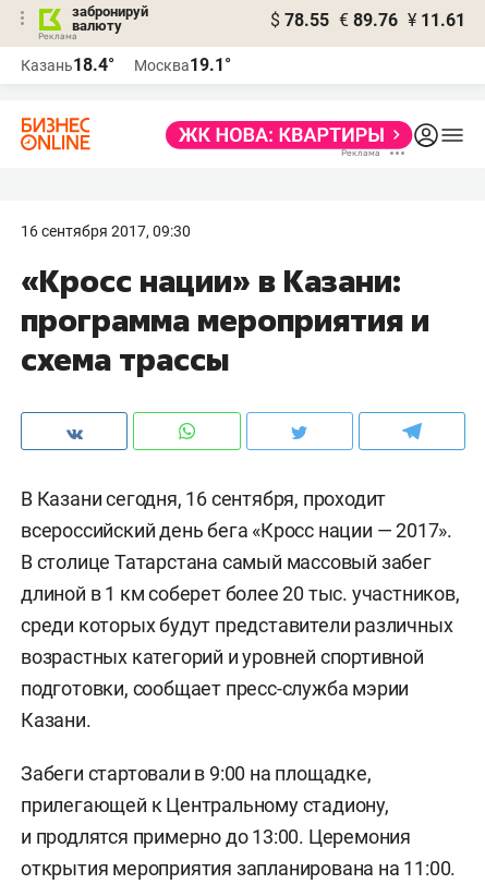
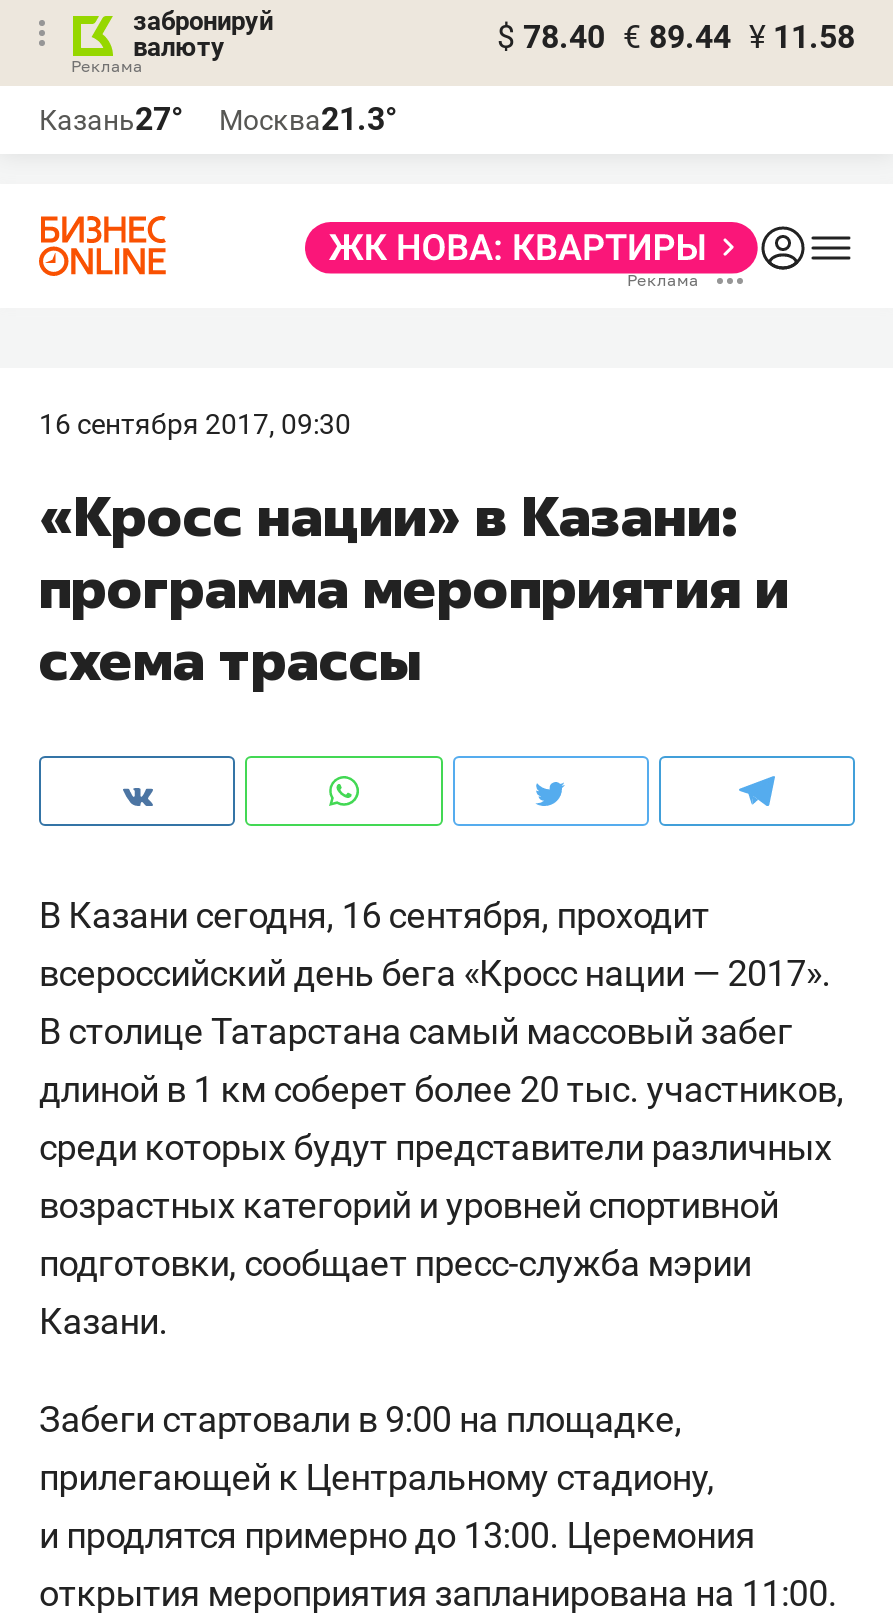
[270,10,465,31] $ 78.55 € 89.76 ¥ 11.61 -> [497,18,855,56] $ 78.40 € 89.44 ¥ 11.58
[21,55,114,75] Казань18.4° -> [39,100,183,138] Казань27°
[134,55,231,75] Москва19.1° -> [219,100,397,138] Москва21.3°

